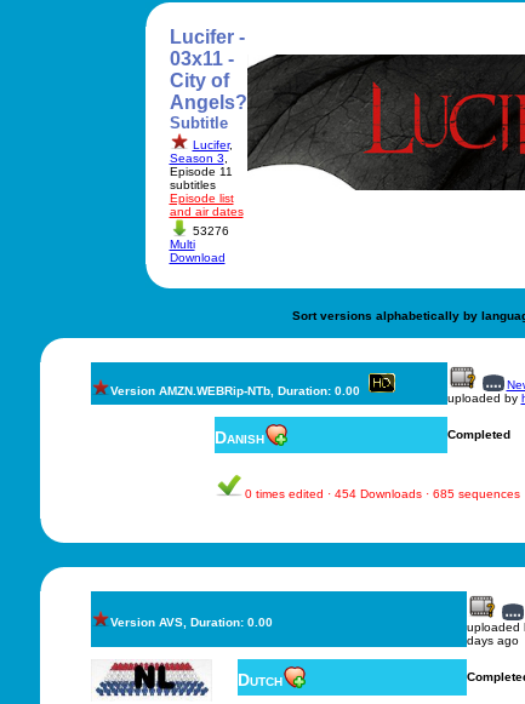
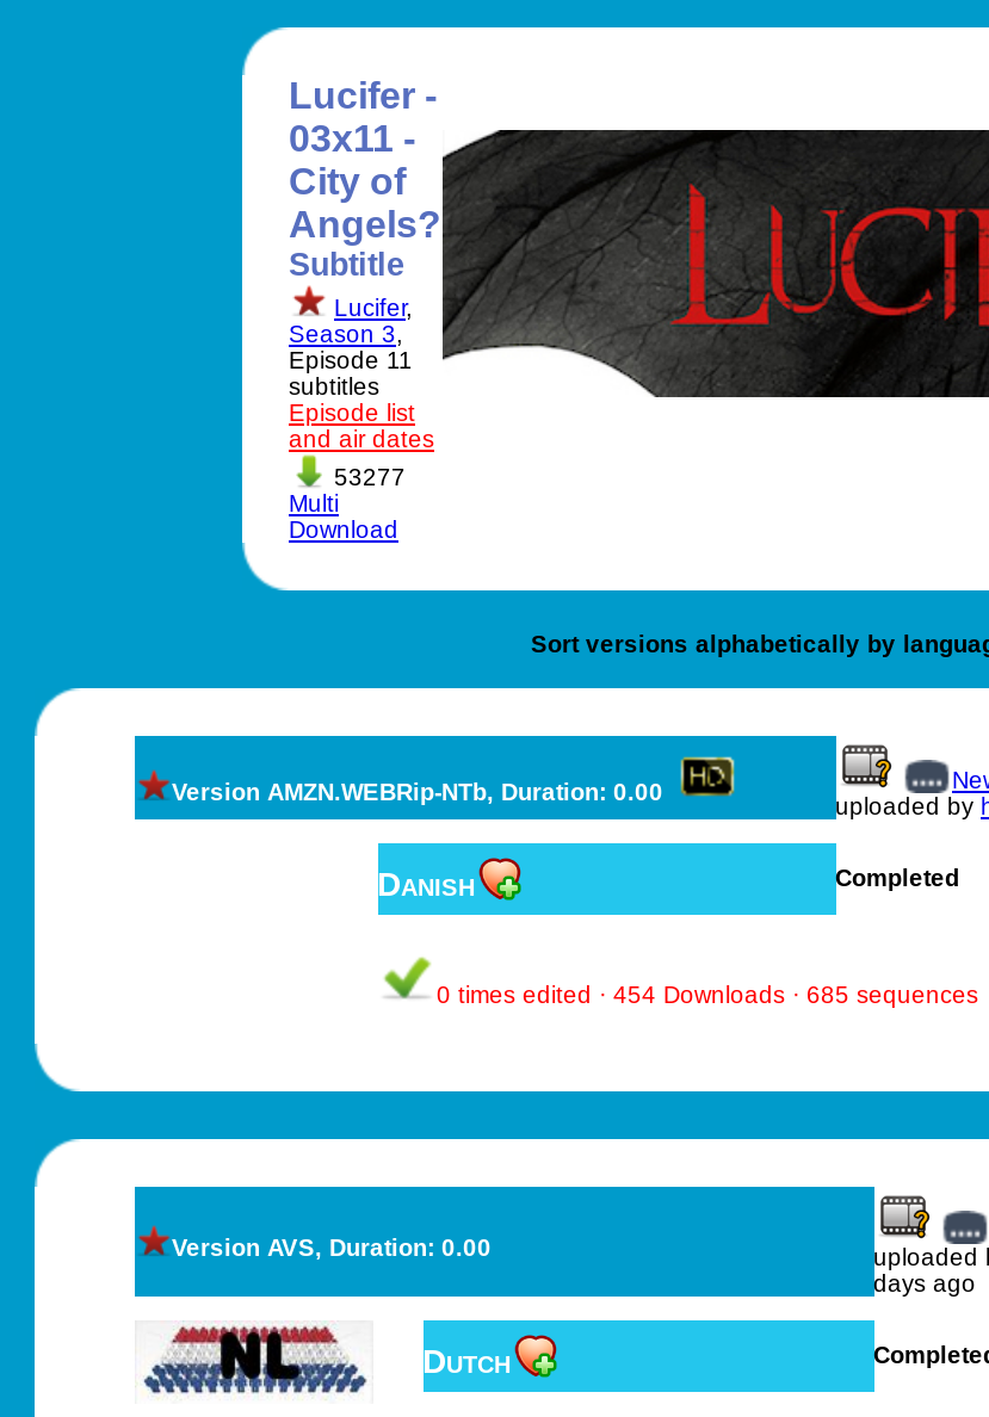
[189,224,229,237] 53276 -> [327,464,406,490] 53277

